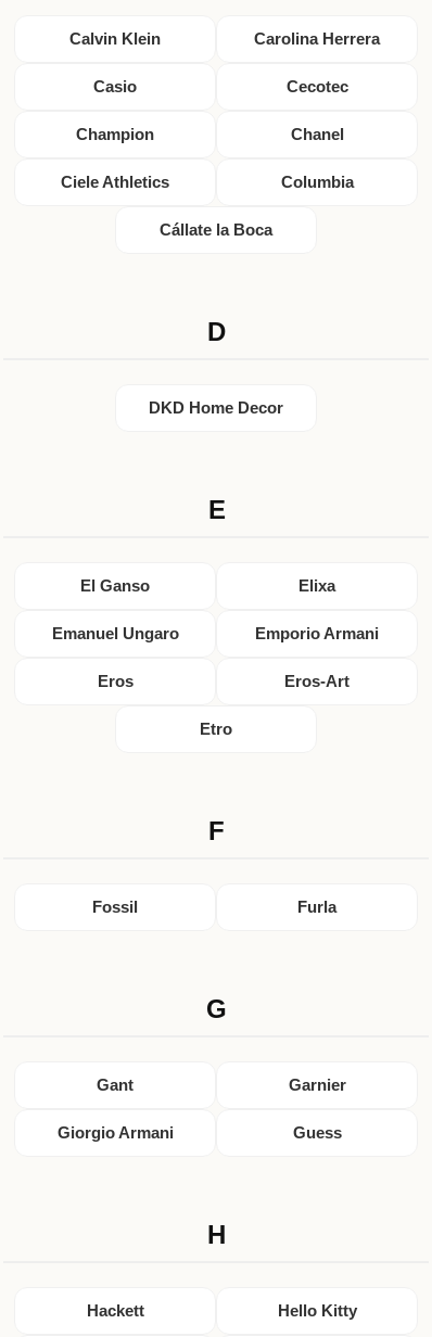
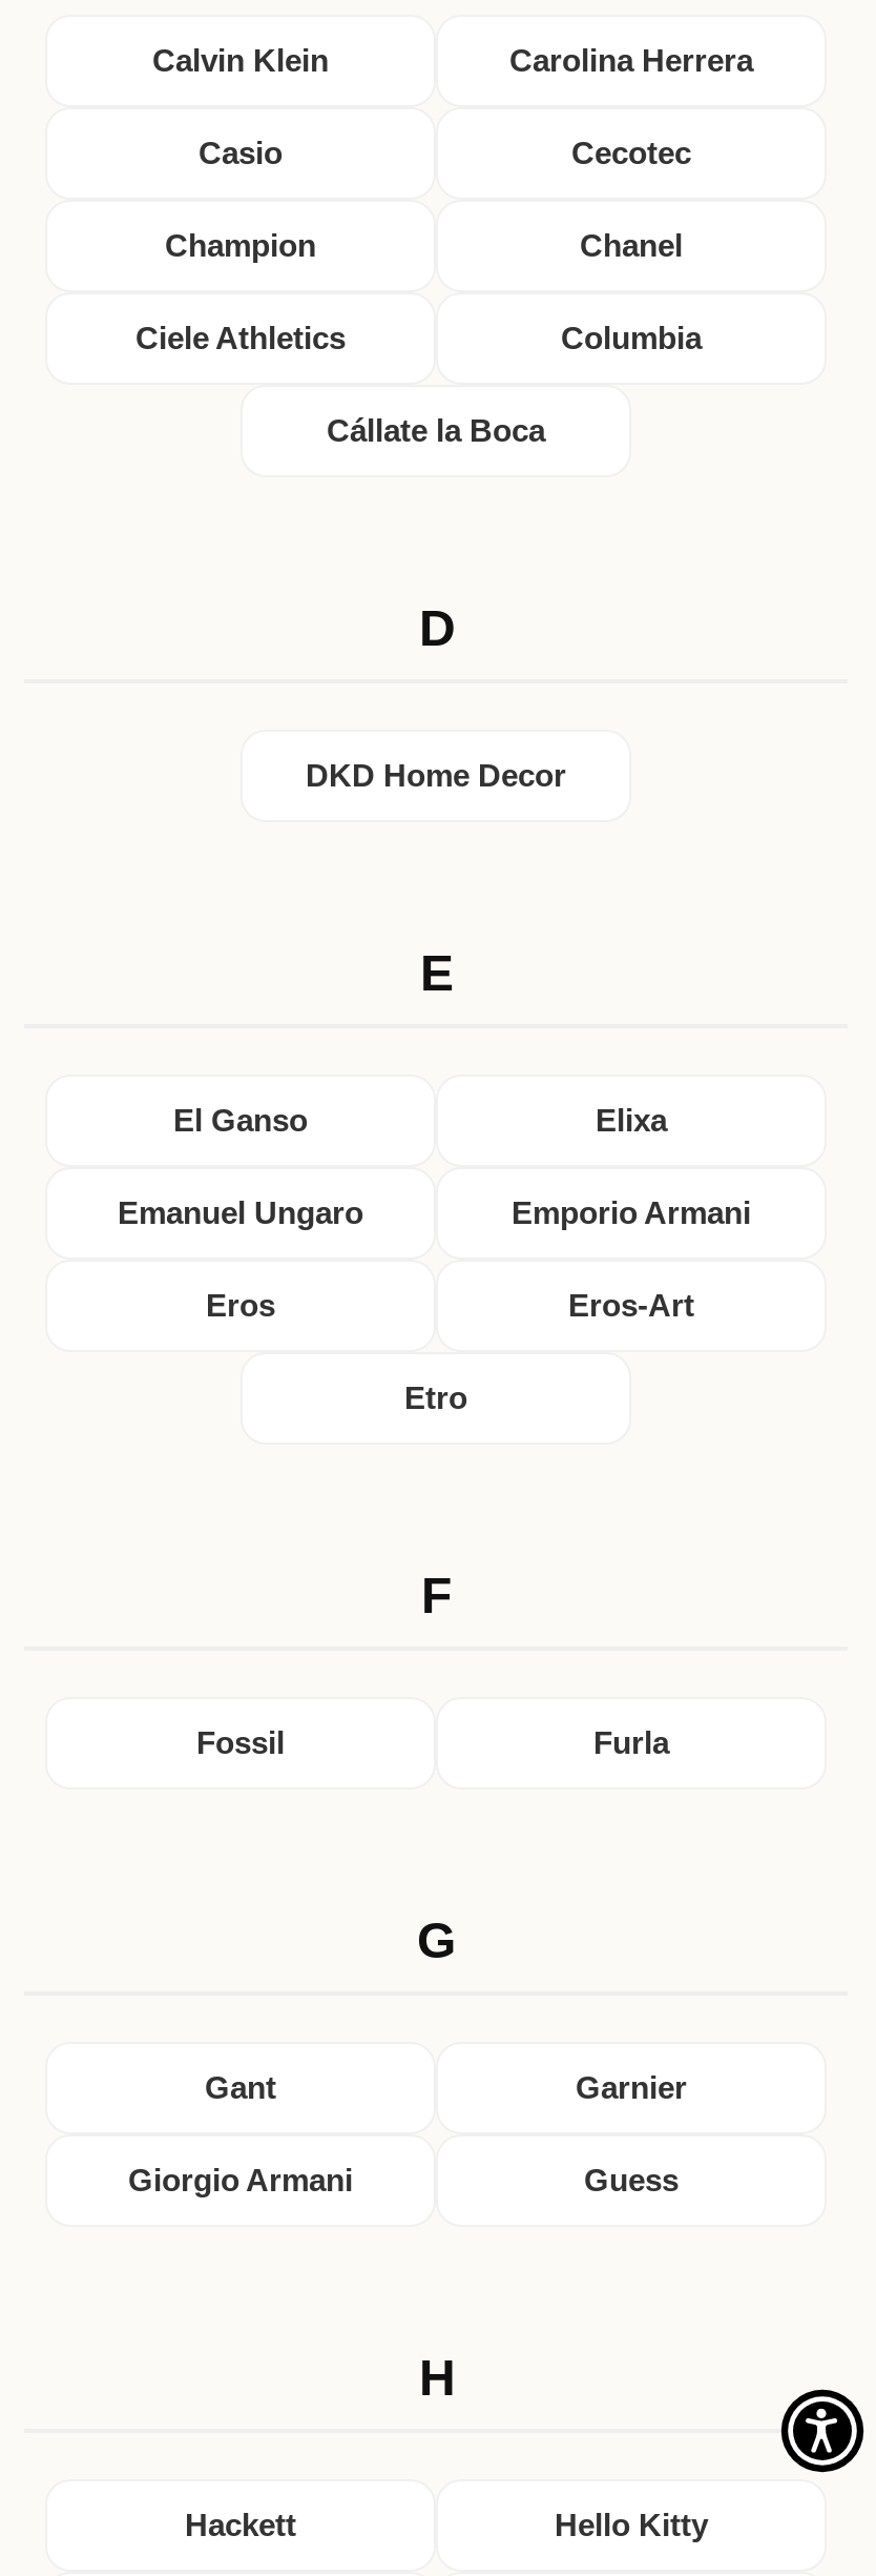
none -> [778,2387,867,2475] [image]

